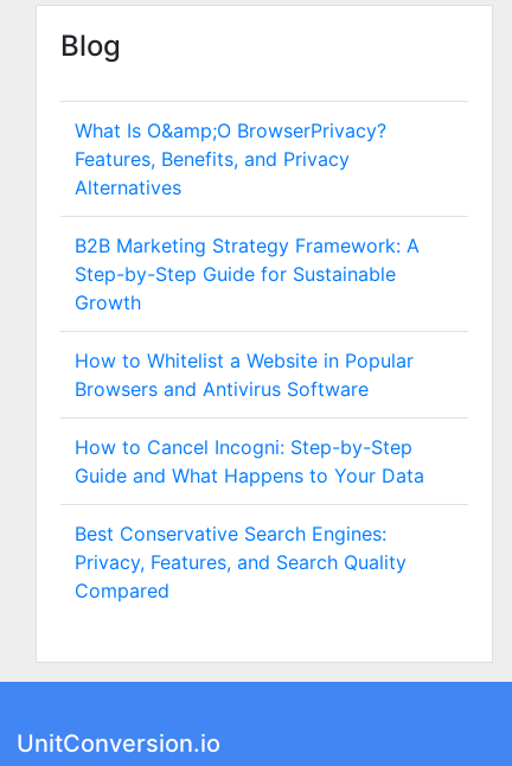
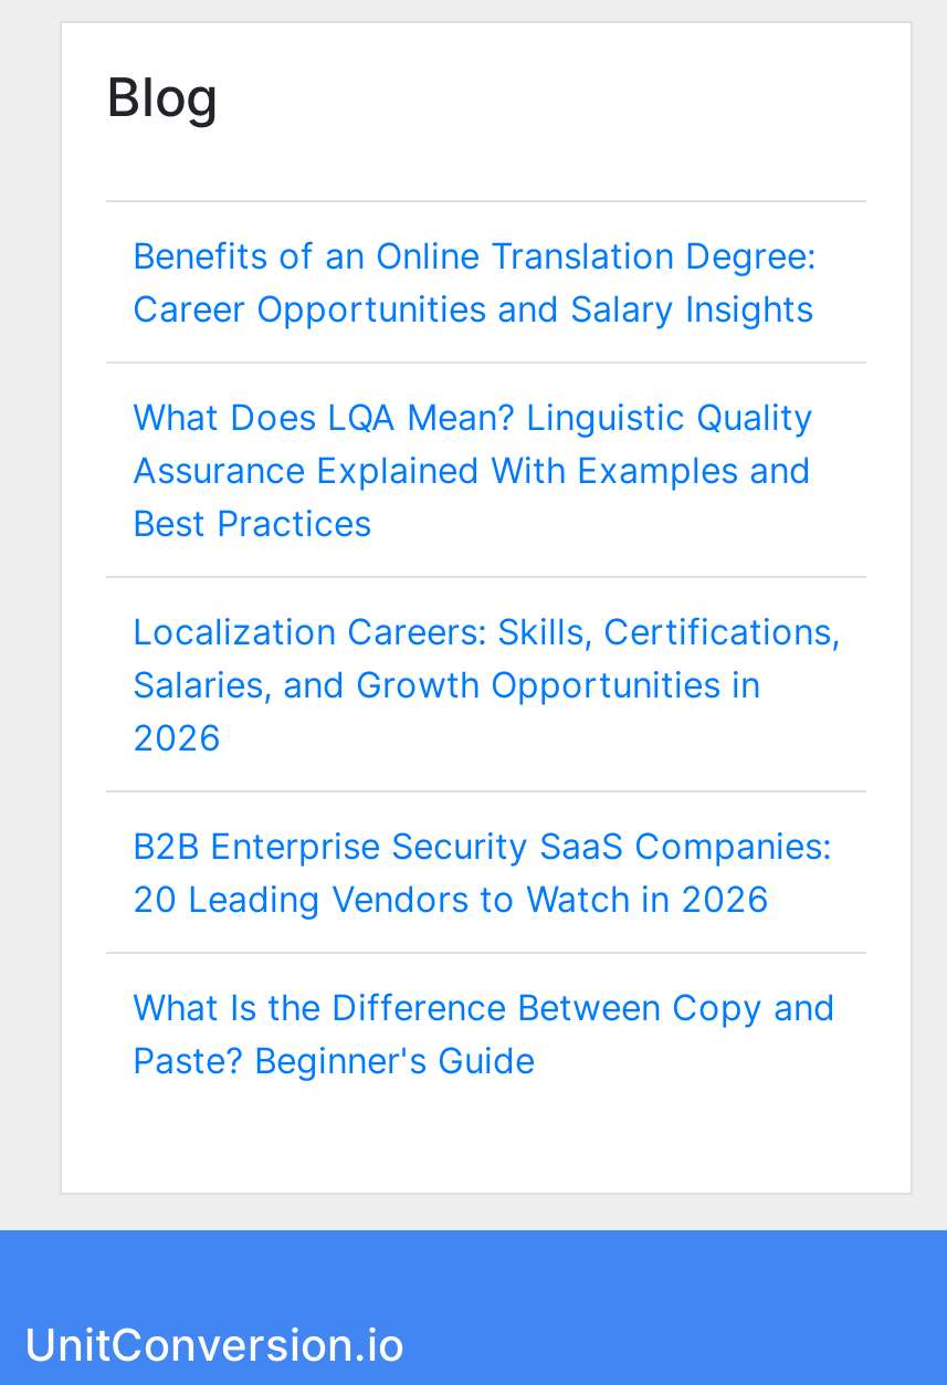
[75,119,386,199] What Is O&amp;O BrowserPrivacy? | Features, Benefits, and Privacy | Alternatives -> [133,233,816,330] Benefits of an Online Translation Degree: | Career Opportunities and Salary Insights
[75,234,420,314] B2B Marketing Strategy Framework: A | Step-by-Step Guide for Sustainable | Growth -> [133,395,813,545] What Does LQA Mean? Linguistic Quality | Assurance Explained With Examples and | Best Practices
[75,349,414,401] How to Whitelist a Website in Popular | Browsers and Antivirus Software -> [133,609,840,759] Localization Careers: Skills, Certifications, | Salaries, and Growth Opportunities in | 2026
[75,435,424,487] How to Cancel Incogni: Step-by-Step | Guide and What Happens to Your Data -> [133,823,831,921] B2B Enterprise Security SaaS Companies: | 20 Leading Vendors to Watch in 2026
[75,522,407,602] Best Conservative Search Engines: | Privacy, Features, and Search Quality | Compared -> [133,985,835,1082] What Is the Difference Between Copy and | Paste? Beginner's Guide

